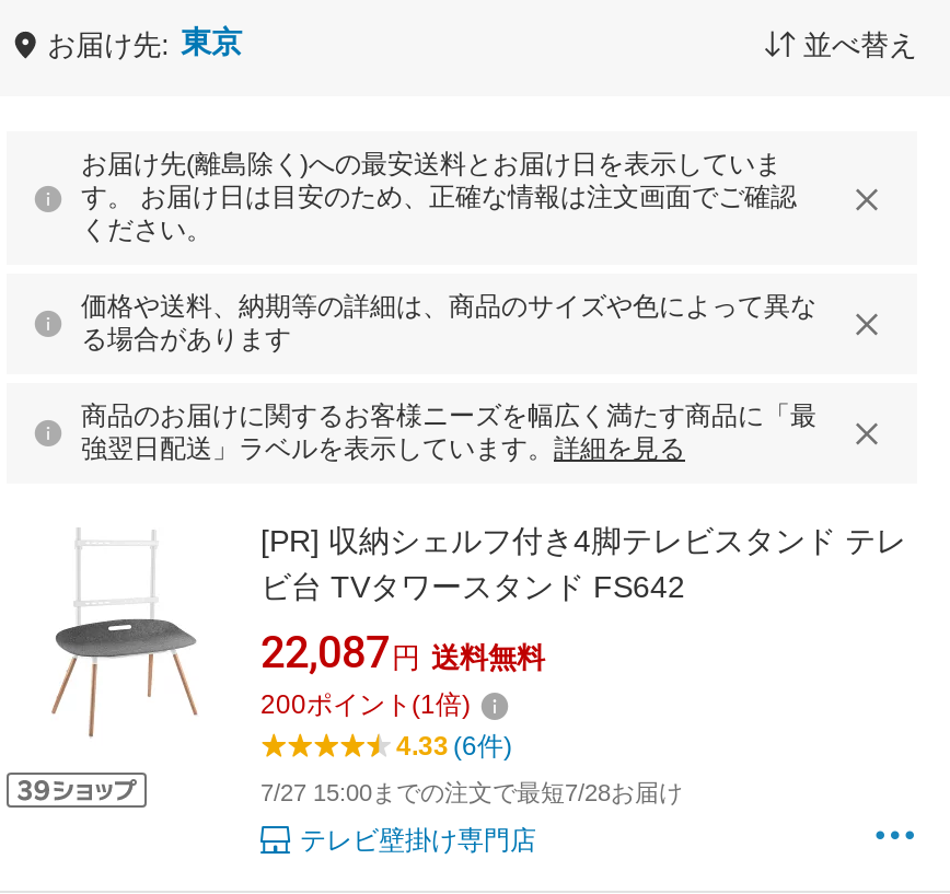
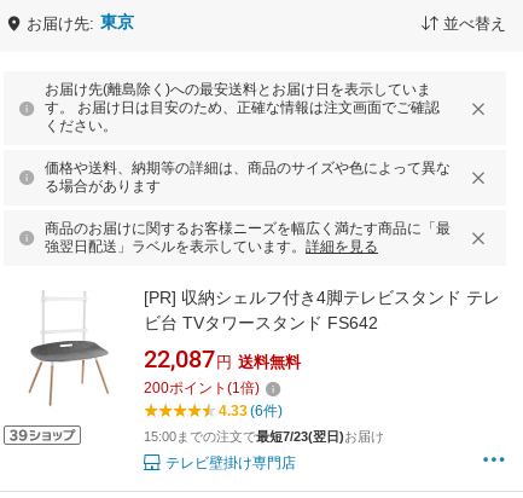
[260,780,683,806] 7/27 15:00までの注文で最短7/28お届け -> [144,430,384,444] 15:00までの注文で最短7/23(翌日)お届け

